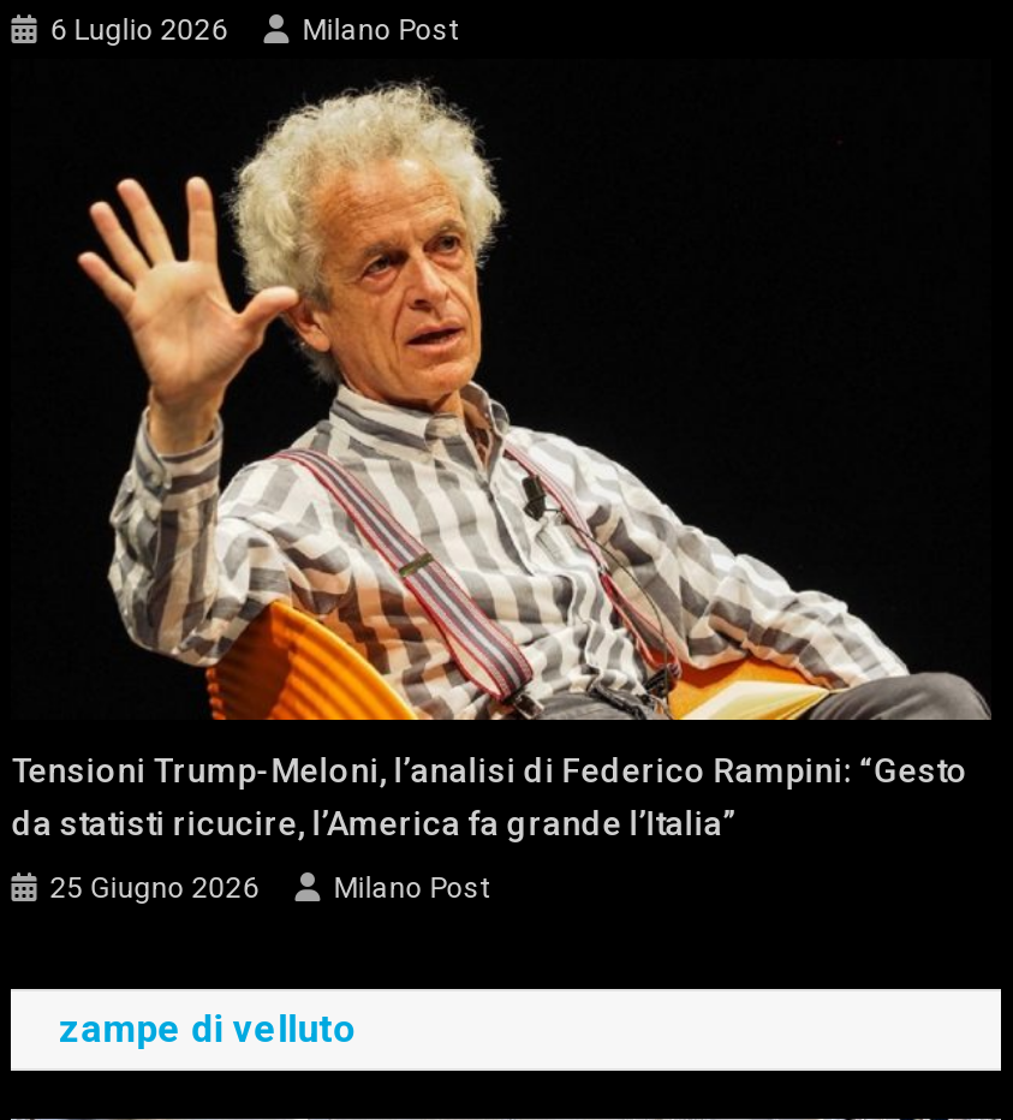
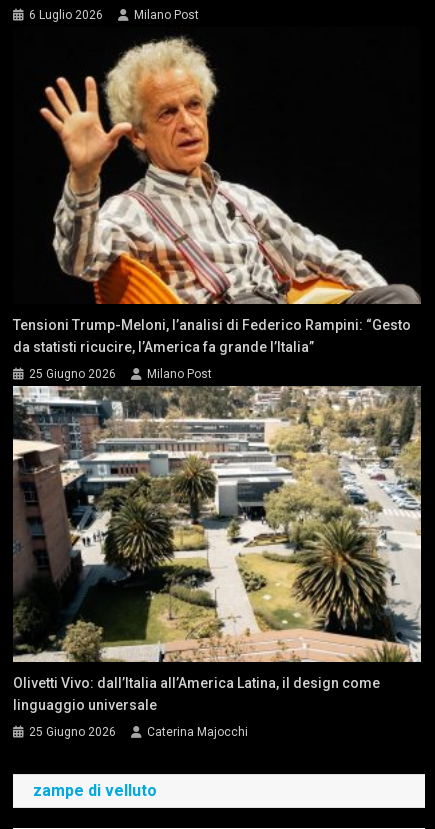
none -> [12,367,422,739] [image] | Olivetti Vivo: dall’Italia all’America Latina, il design come | linguaggio universale | 25 Giugno 2026 | Caterina Majocchi

